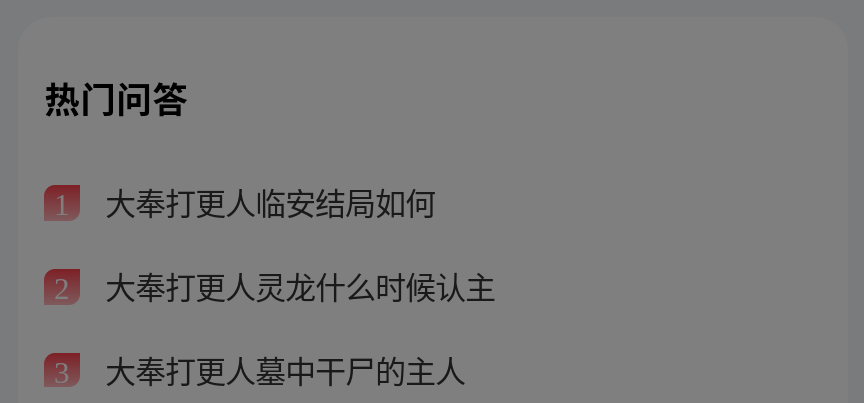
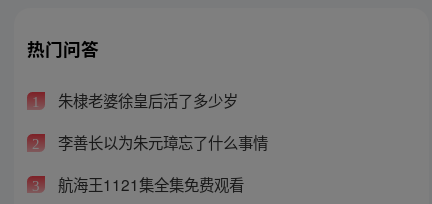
[97,180,435,224] 大奉打更人临安结局如何 -> [54,89,238,111] 朱棣老婆徐皇后活了多少岁
[97,263,495,307] 大奉打更人灵龙什么时候认主 -> [54,131,268,153] 李善长以为朱元璋忘了什么事情
[97,346,465,390] 大奉打更人墓中干尸的主人 -> [54,173,244,195] 航海王1121集全集免费观看

